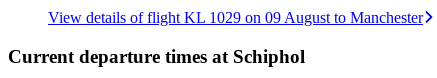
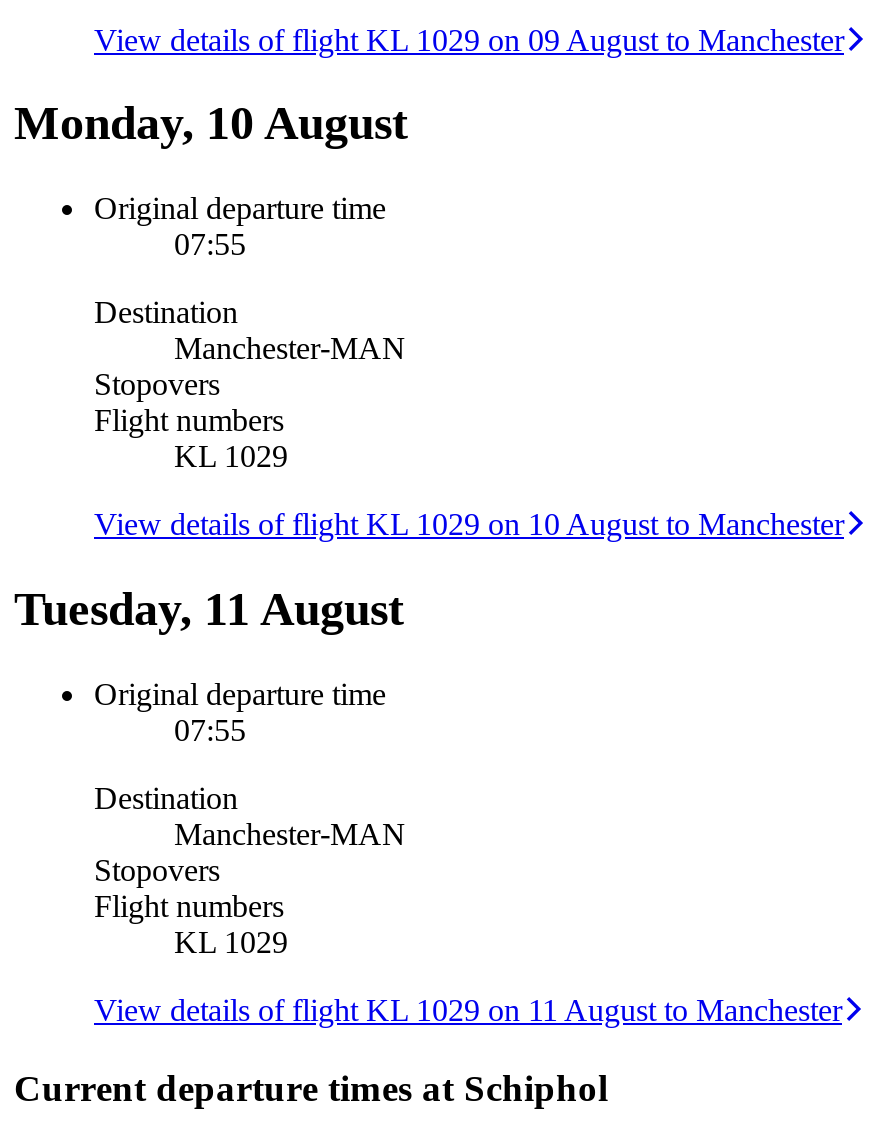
none -> [14,98,844,1028] Monday, 10 August | Original departure time | 07:55 | Destination | Manchester-MAN | Stopovers | Flight numbers | KL 1029 | View details of flight KL 1029 on 10 August to Manchester | Tuesday, 11 August | Original departure time | 07:55 | Destination | Manchester-MAN | Stopovers | Flight numbers | KL 1029 | View details of flight KL 1029 on 11 August to Manchester

